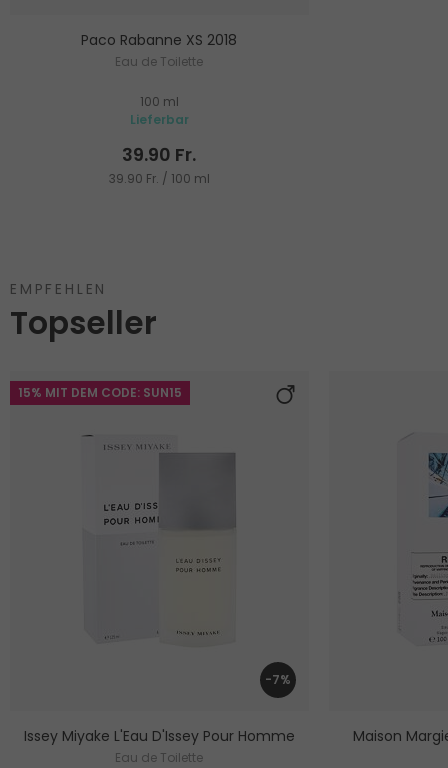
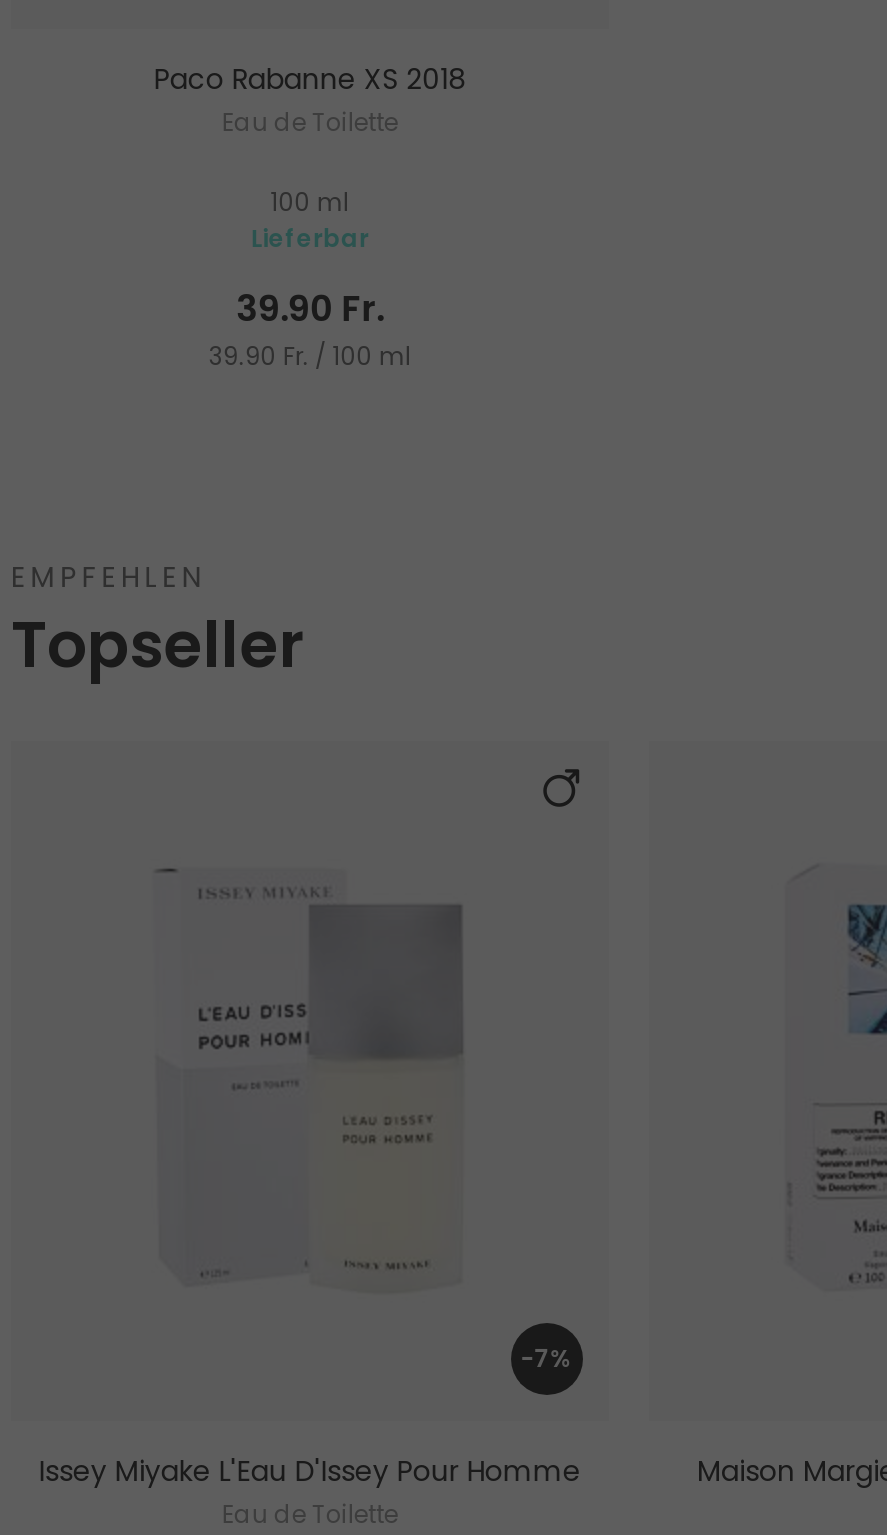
[18,384,182,401] 15% MIT DEM CODE: SUN15 -> none

